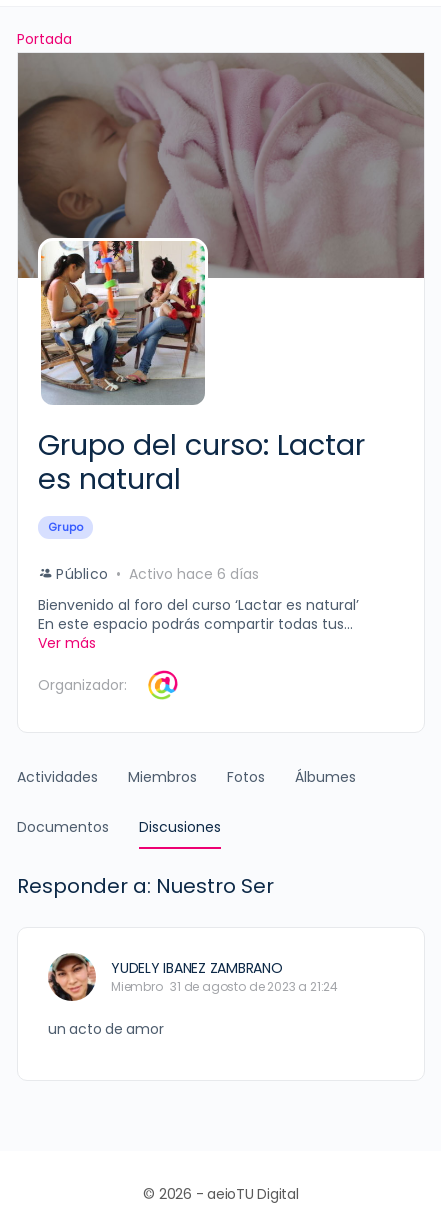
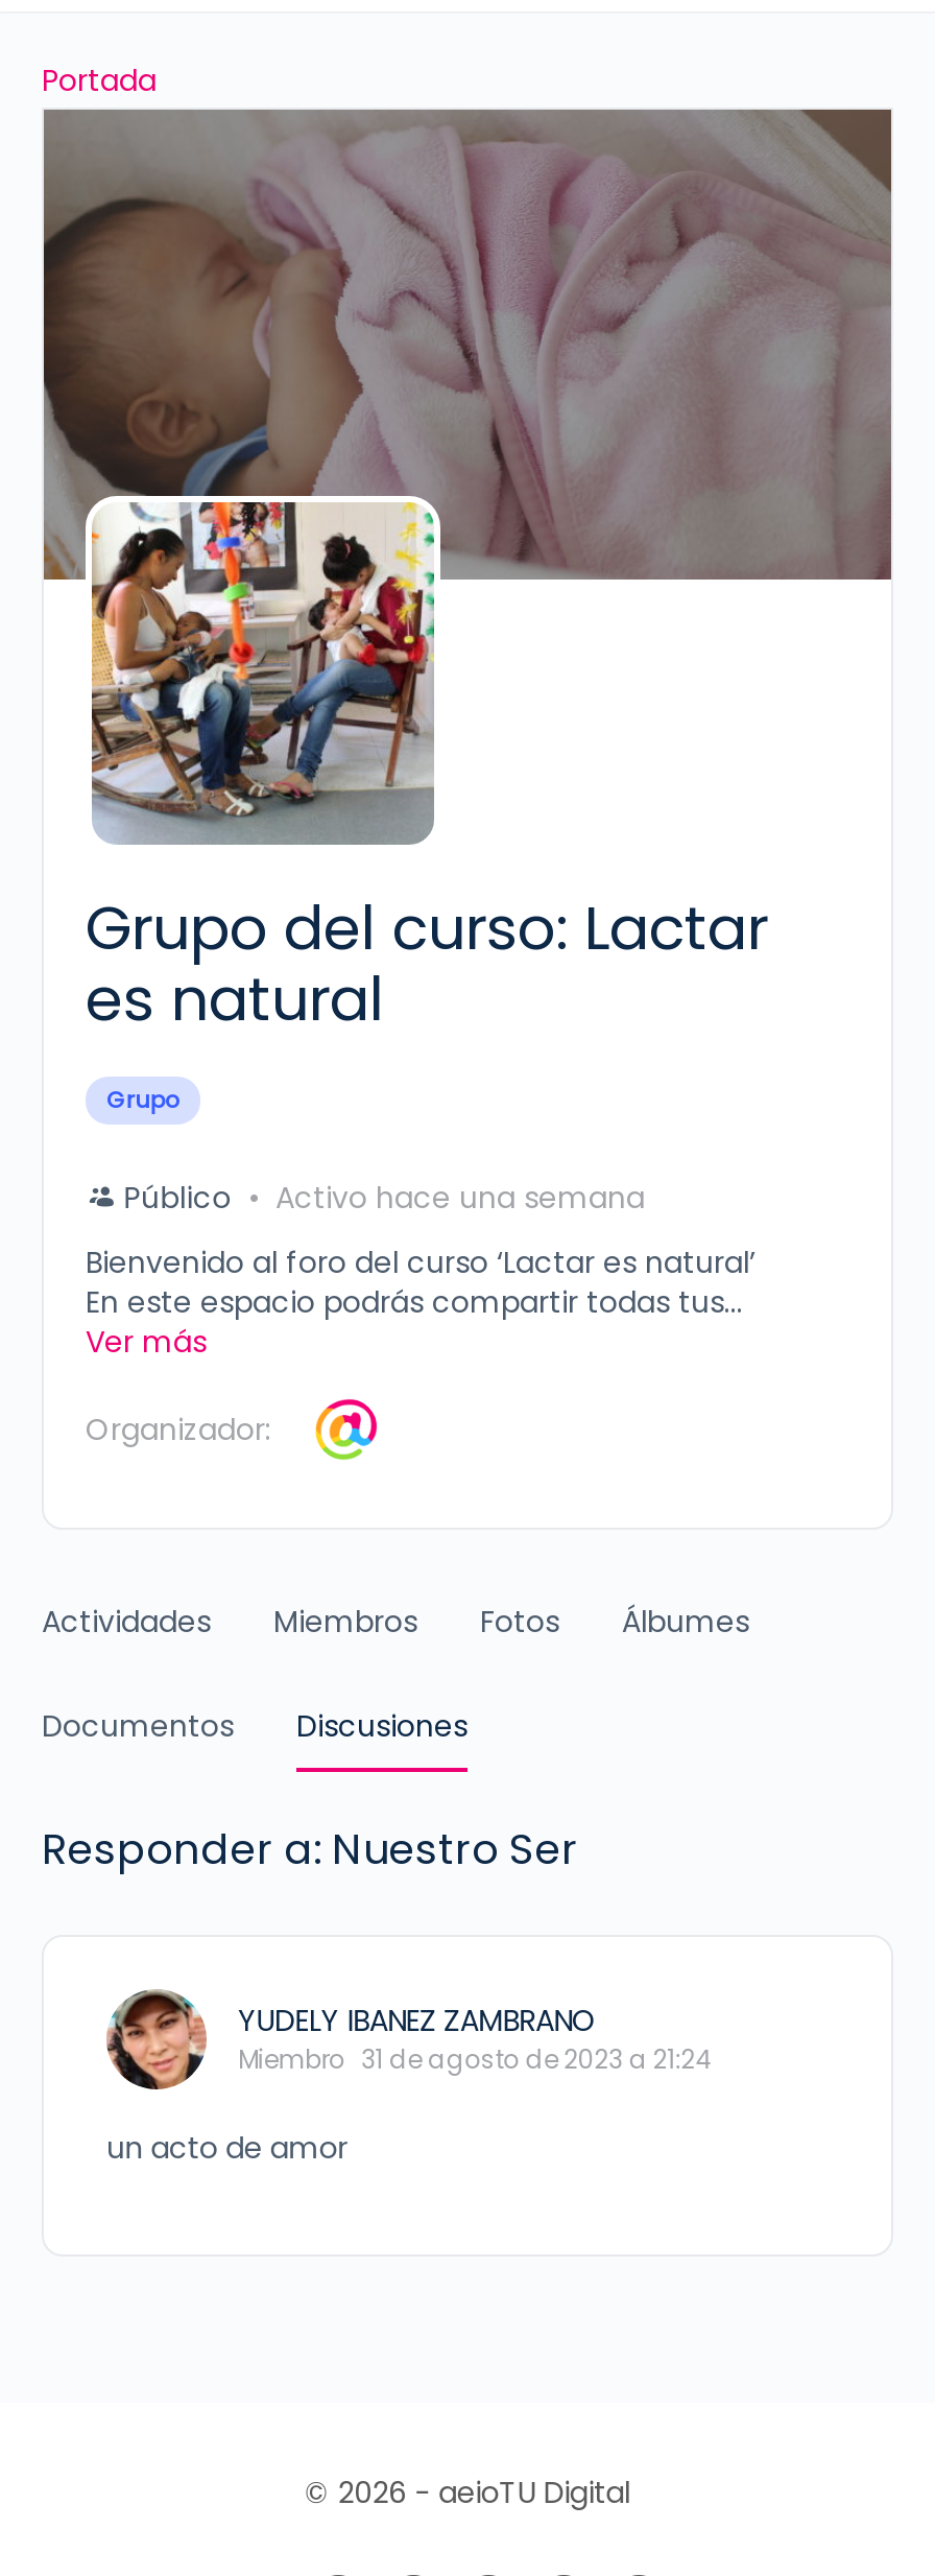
[125,564,259,584] Activo hace 6 días -> [267,1177,645,1219] Activo hace una semana

